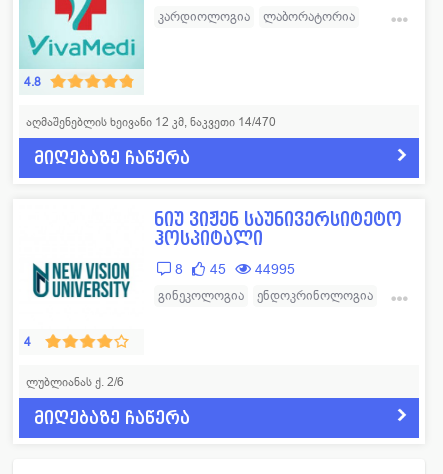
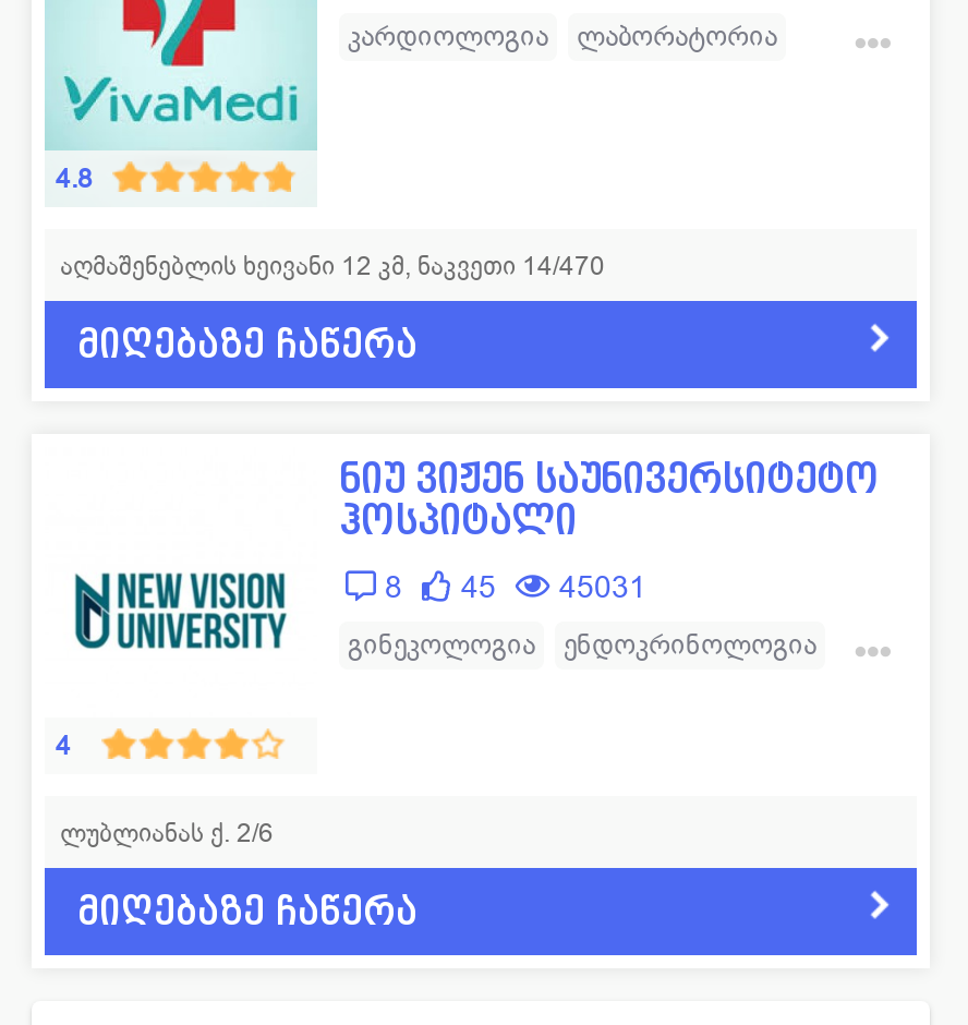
[171,261,295,277] 8 45 44995 -> [376,569,646,604] 8 45 45031

